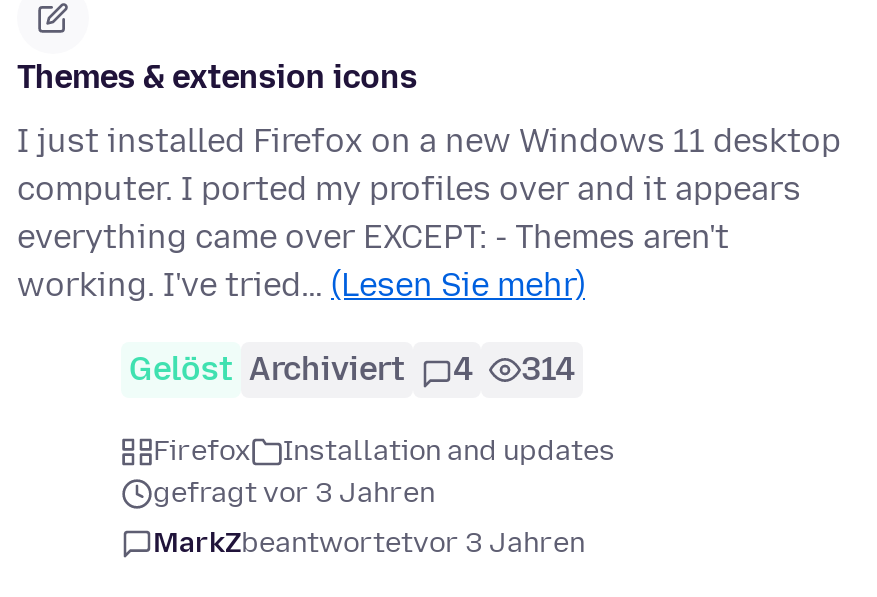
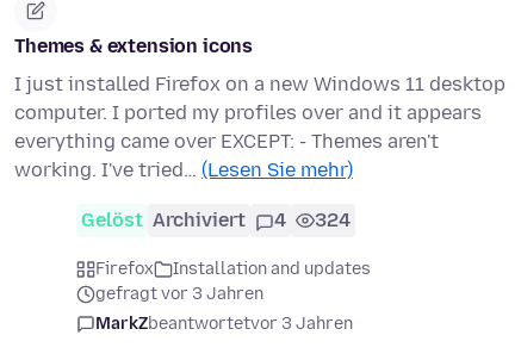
[129,351,575,389] Gelöst Archiviert 4 314 -> [81,209,351,232] Gelöst Archiviert 4 324

